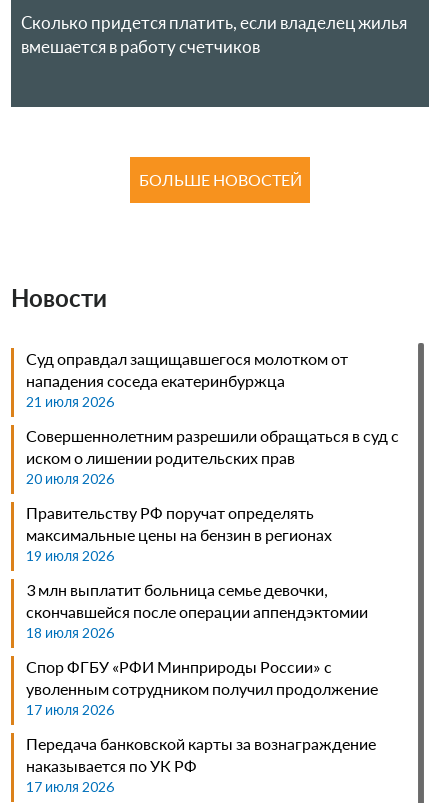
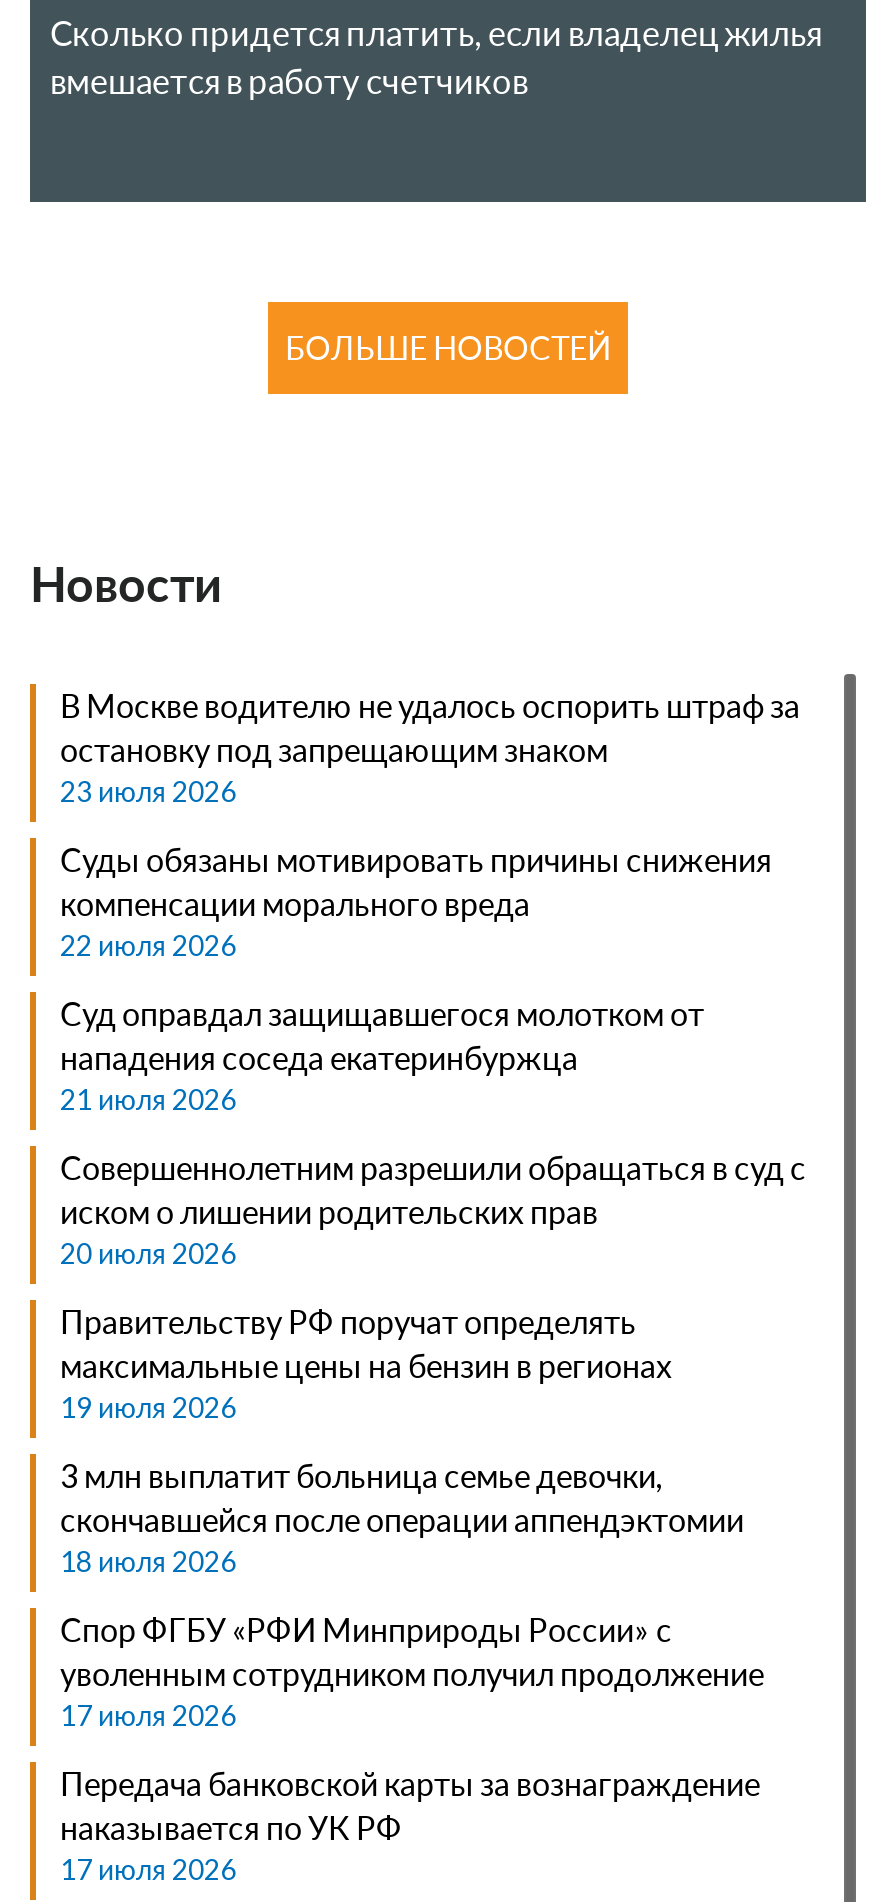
none -> [60,685,800,961] В Москве водителю не удалось оспорить штраф за | остановку под запрещающим знаком | 23 июля 2026 | Суды обязаны мотивировать причины снижения | компенсации морального вреда | 22 июля 2026

